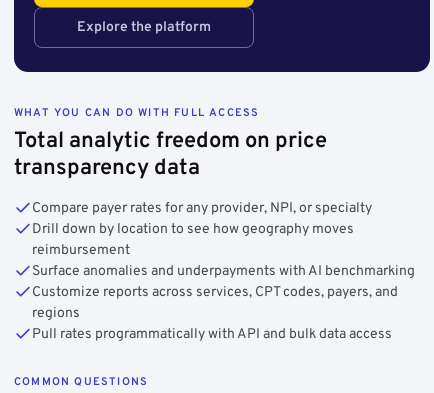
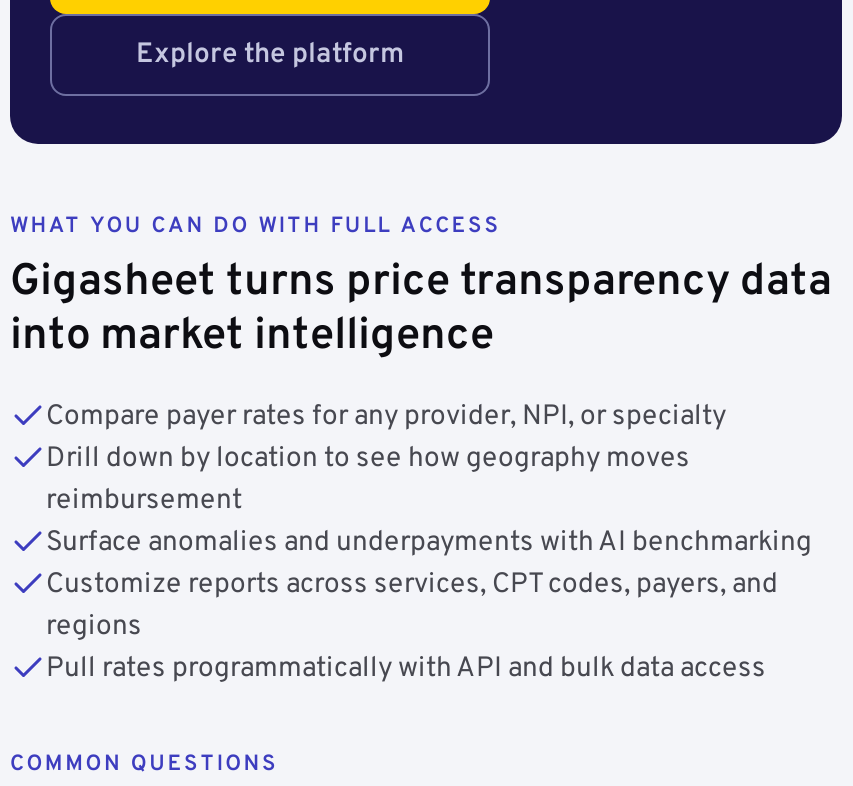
[14,128,327,182] Total analytic freedom on price | transparency data -> [10,256,832,364] Gigasheet turns price transparency data | into market intelligence

